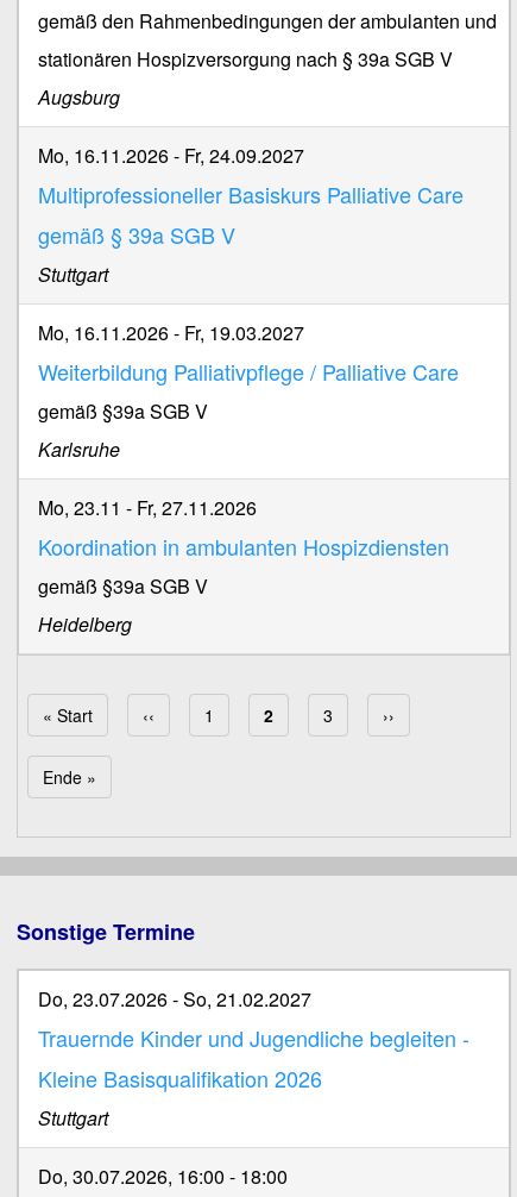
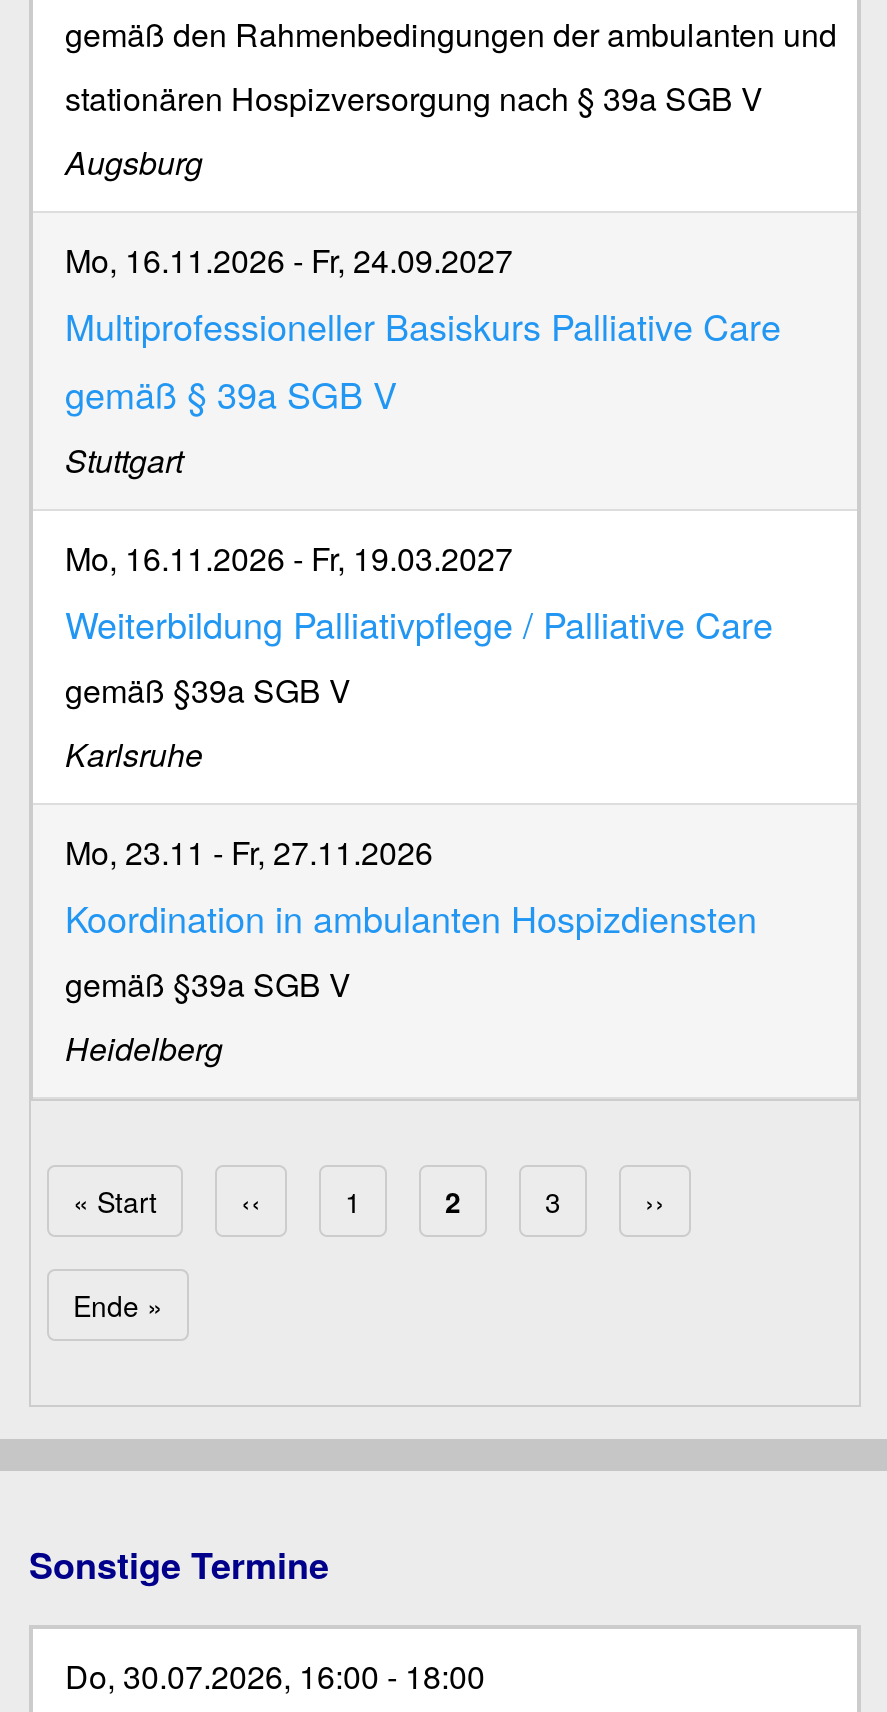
[38,985,469,1132] Do, 23.07.2026 - So, 21.02.2027 | Trauernde Kinder und Jugendliche begleiten - | Kleine Basisqualifikation 2026 | Stuttgart -> none

